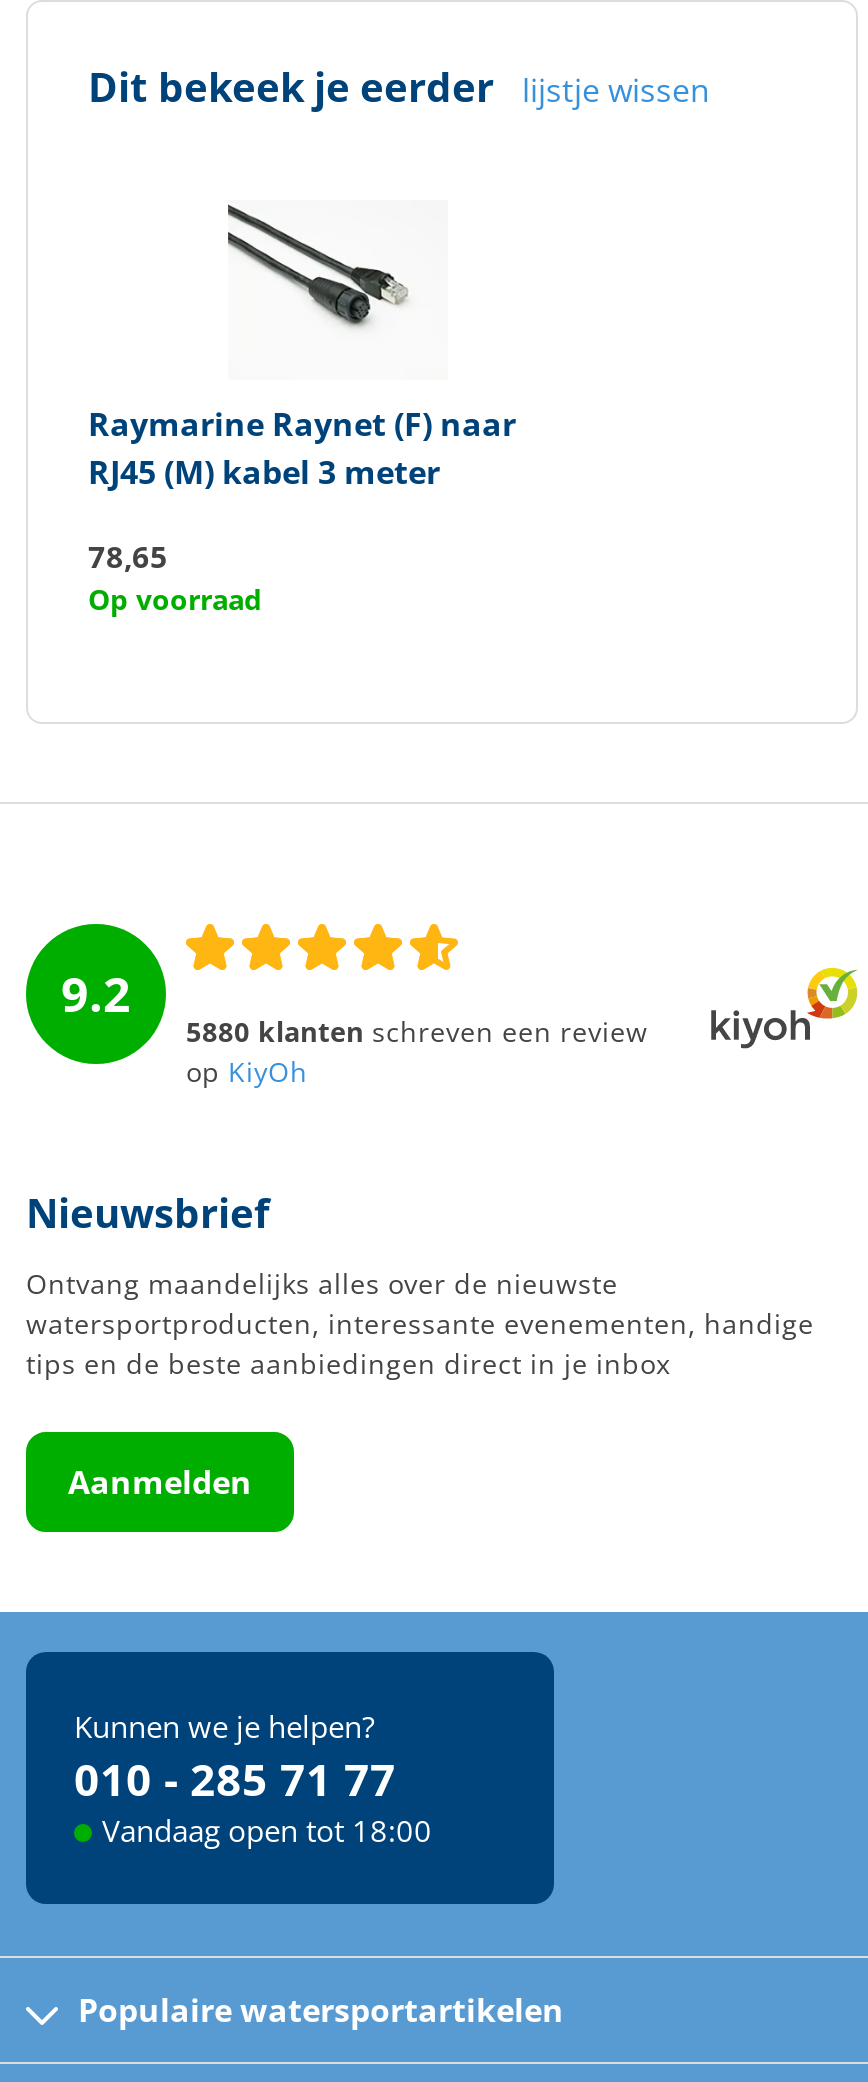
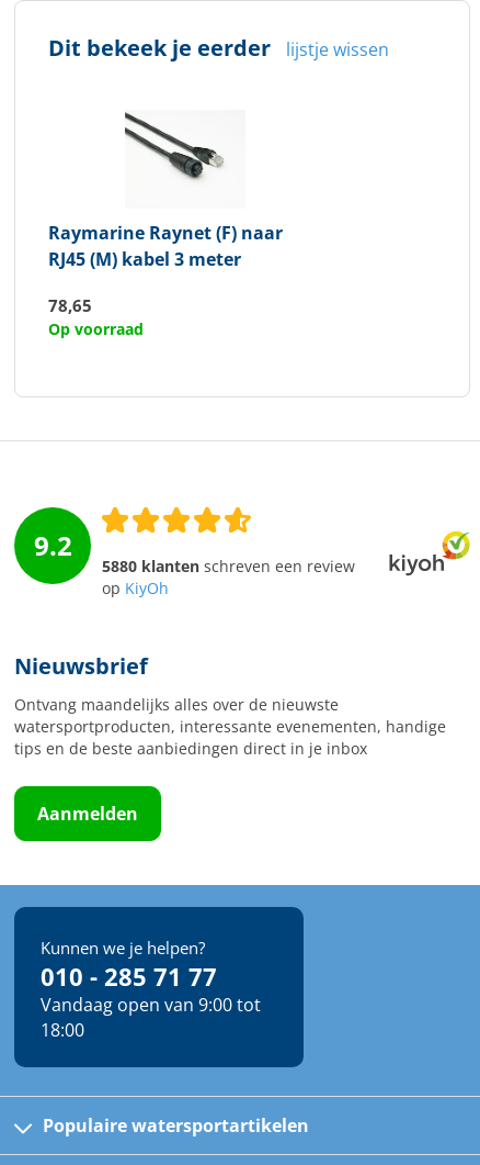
[102,1810,432,1850] Vandaag open tot 18:00 -> [41,993,261,1042] Vandaag open van 9:00 tot | 18:00

